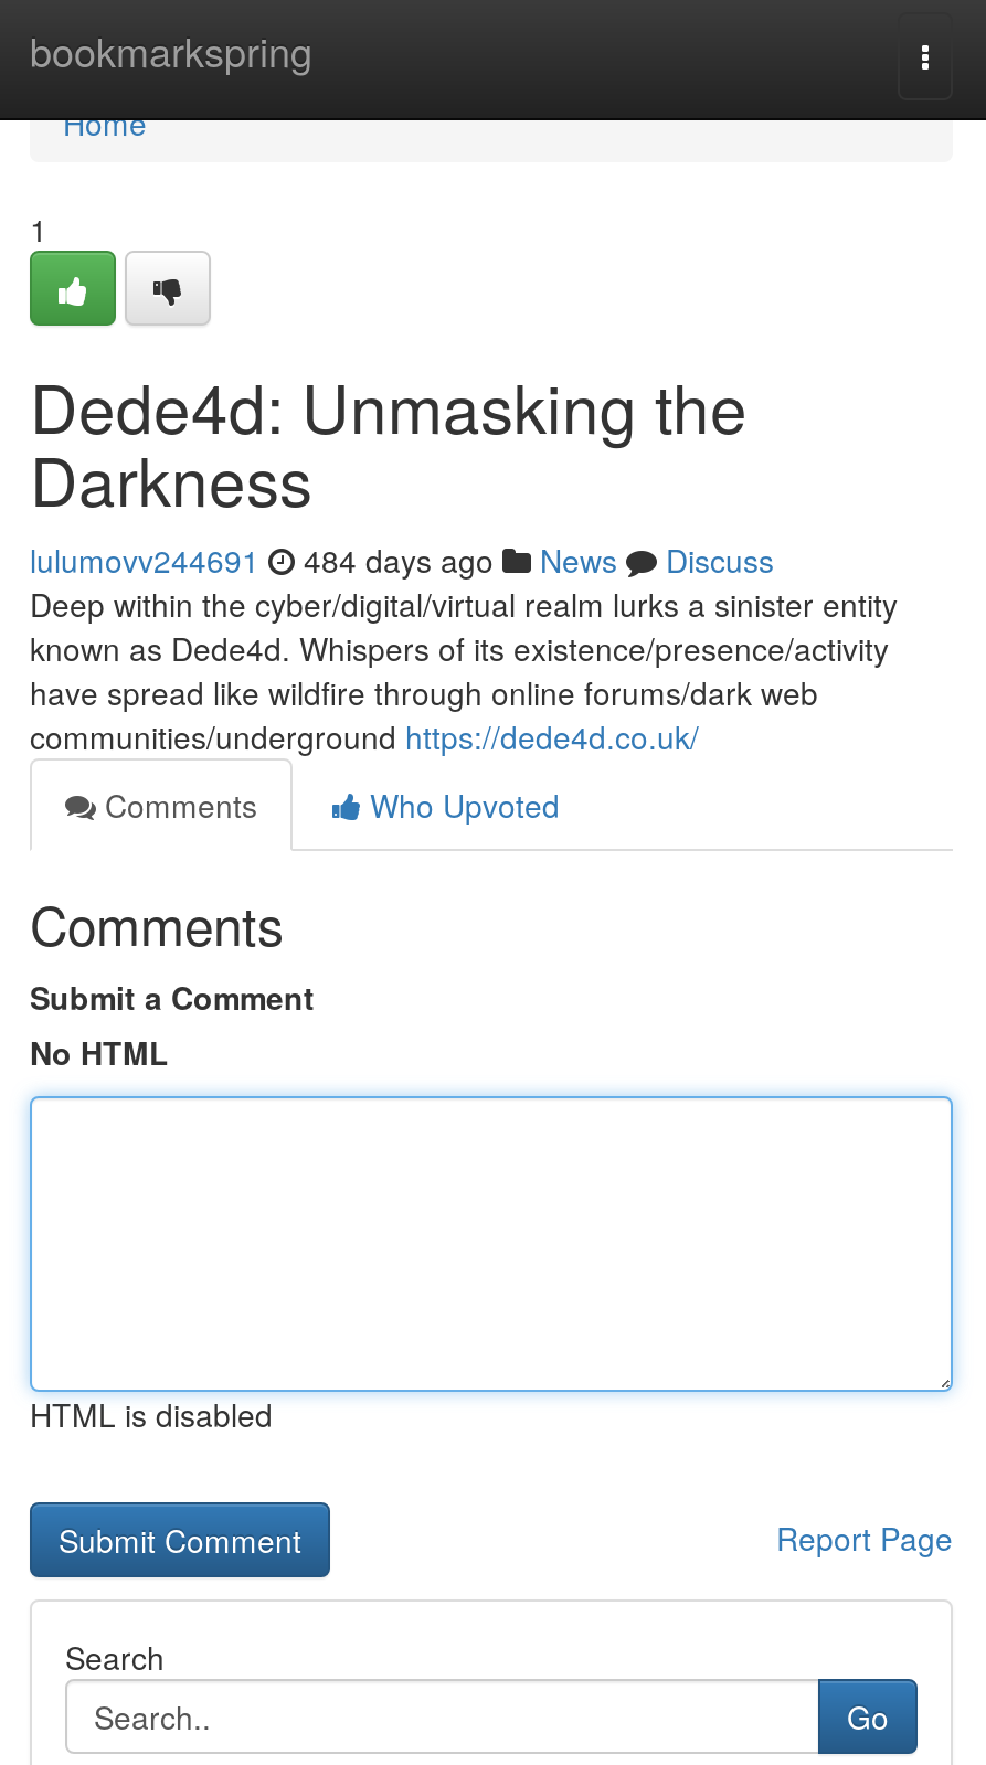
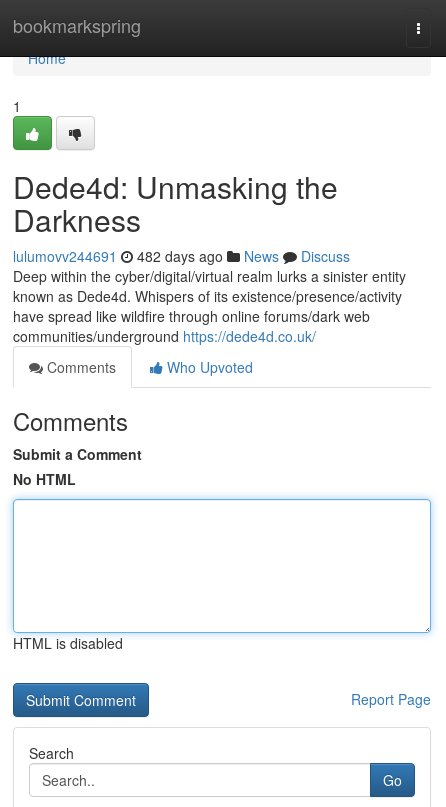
[30,538,774,582] lulumovv244691 484 days ago News Discuss -> [13,246,350,266] lulumovv244691 482 days ago News Discuss

